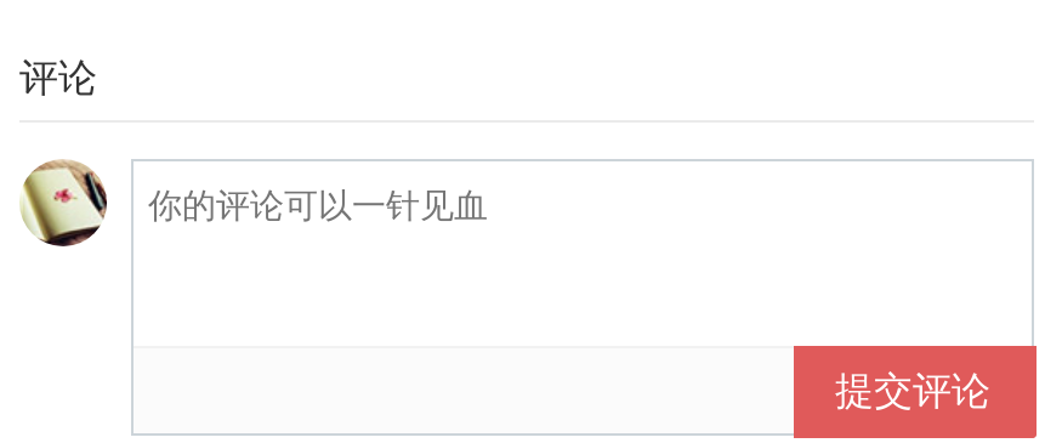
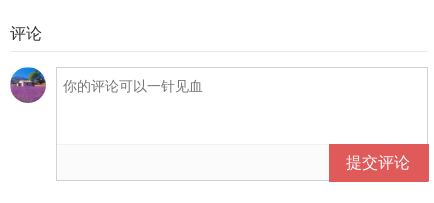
[19,157,109,246] [image] -> [9,66,47,103] [image]

